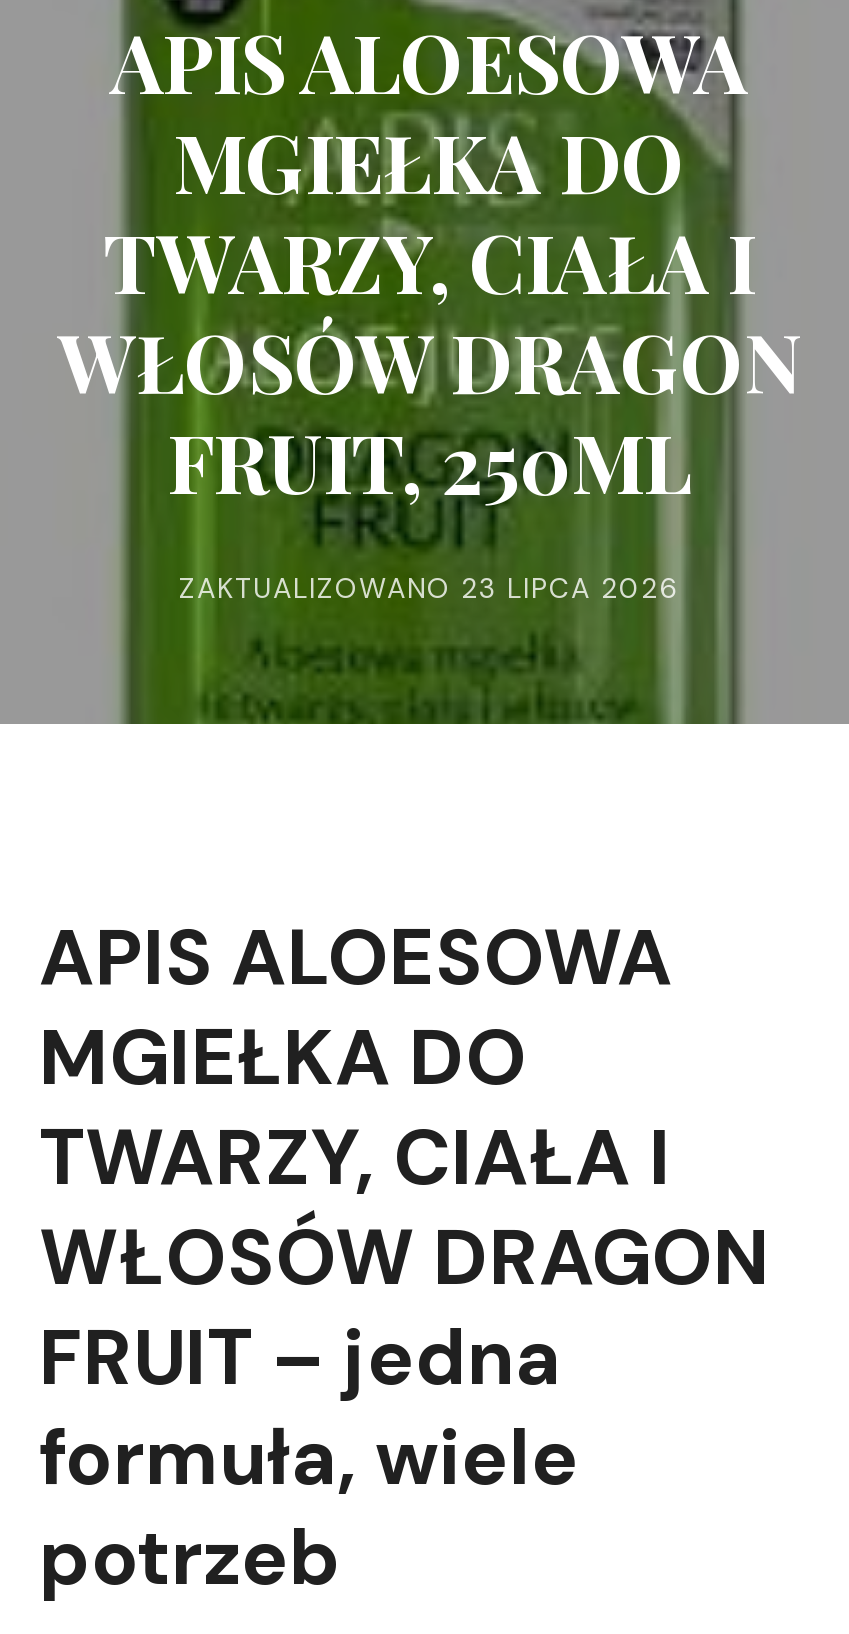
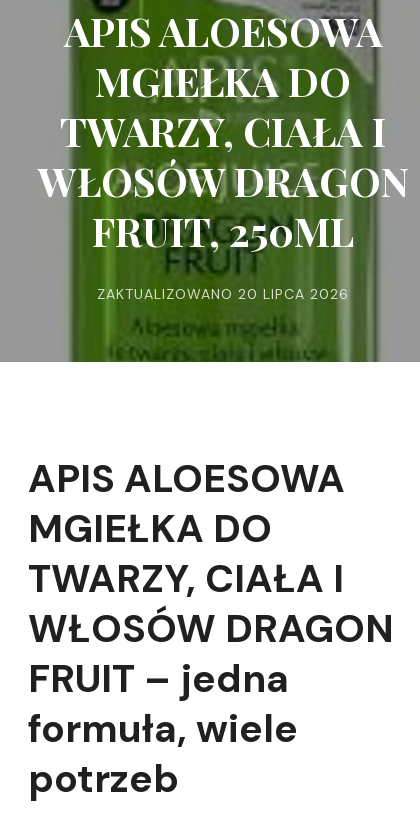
[179,570,679,606] ZAKTUALIZOWANO 23 LIPCA 2026 -> [97,285,349,303] ZAKTUALIZOWANO 20 LIPCA 2026

